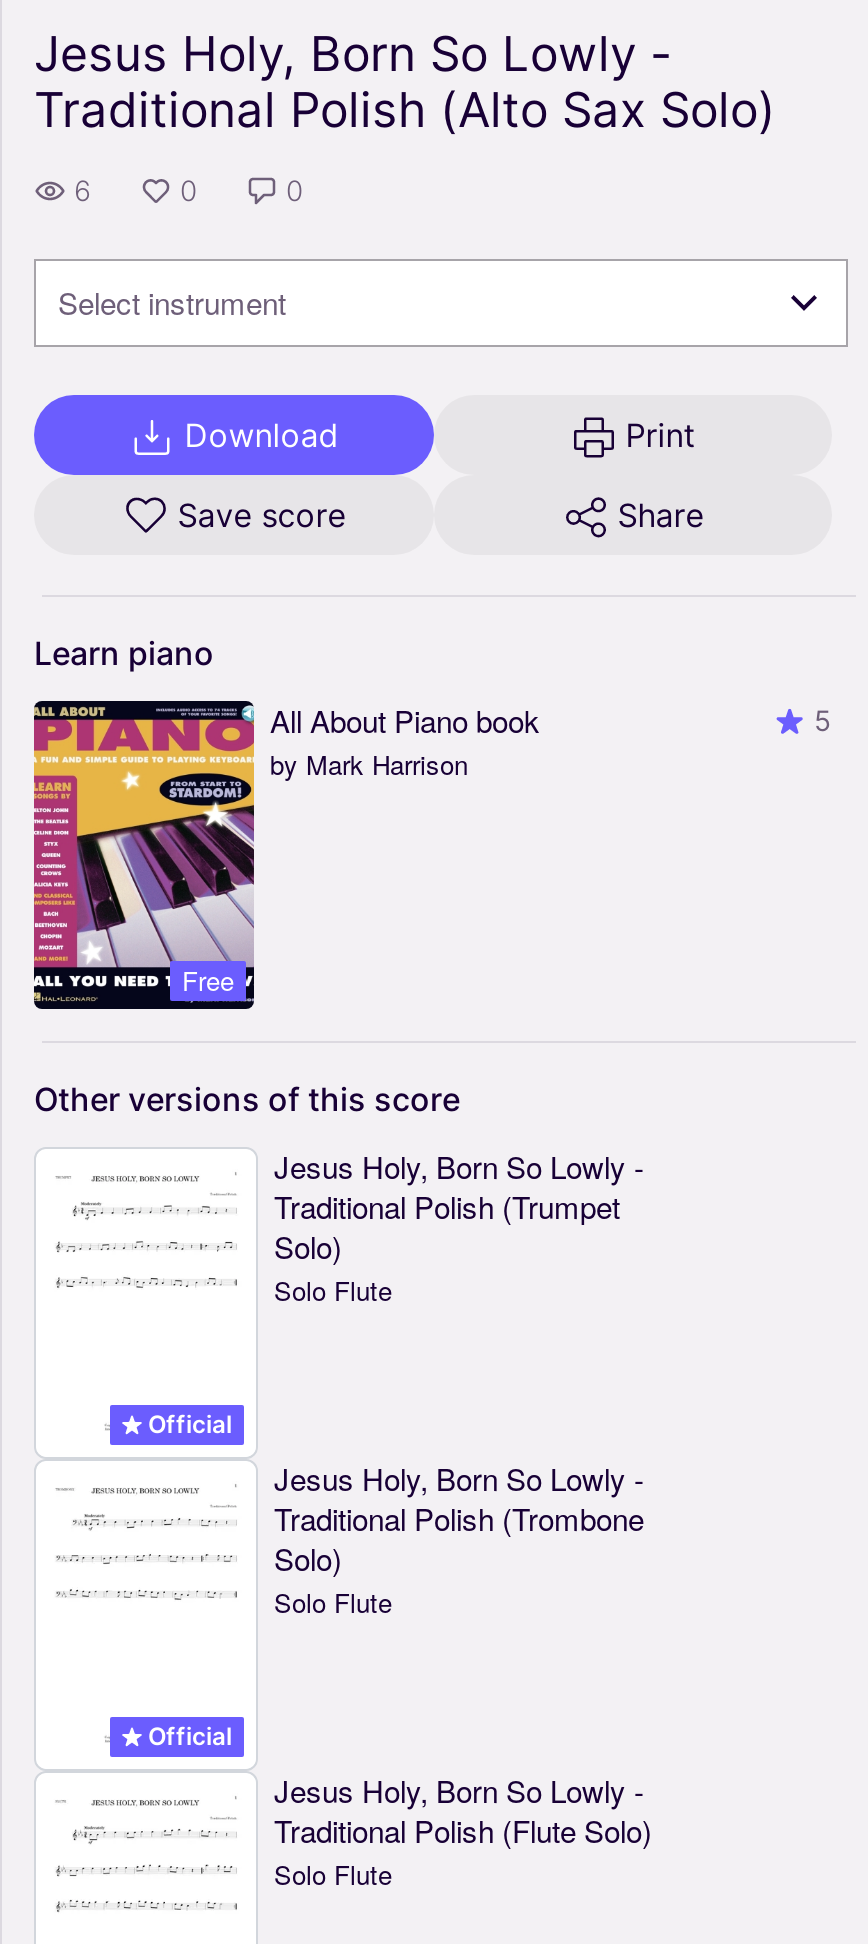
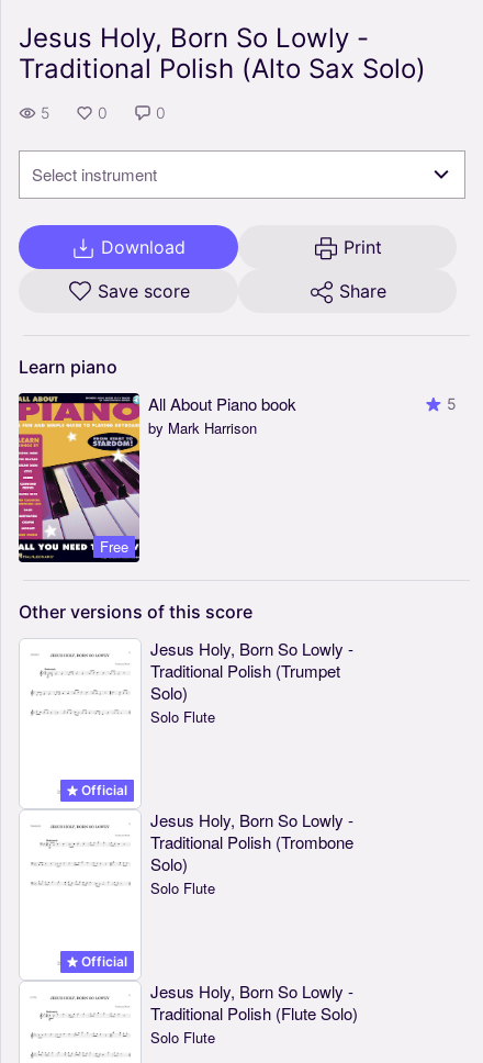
[74,172,92,206] 6 -> [41,103,49,121] 5

